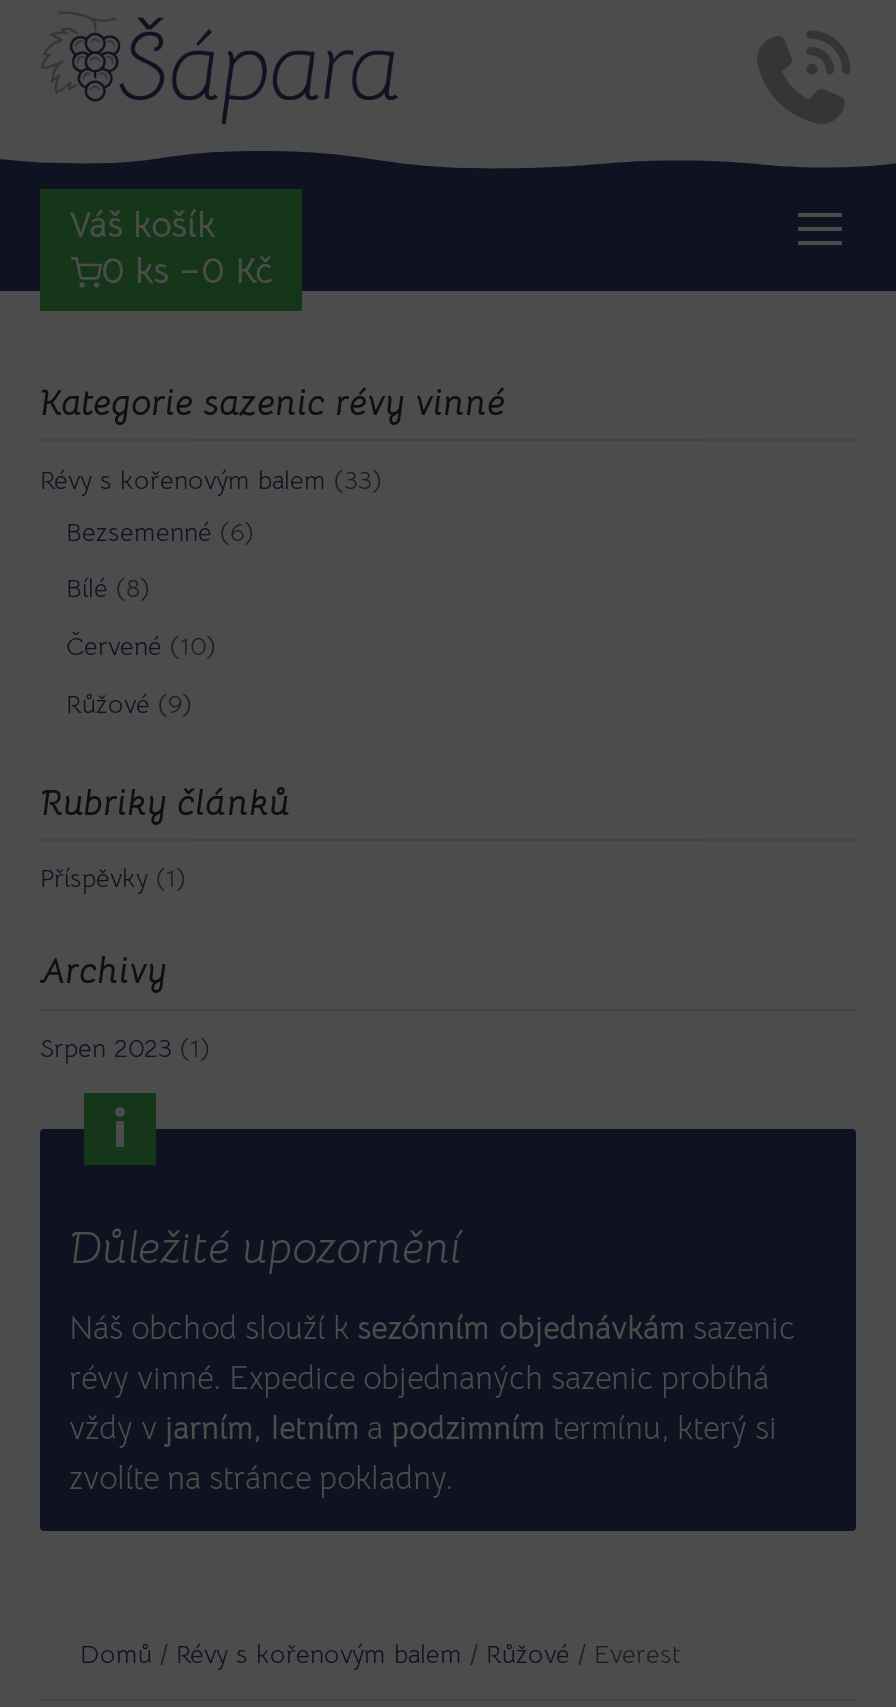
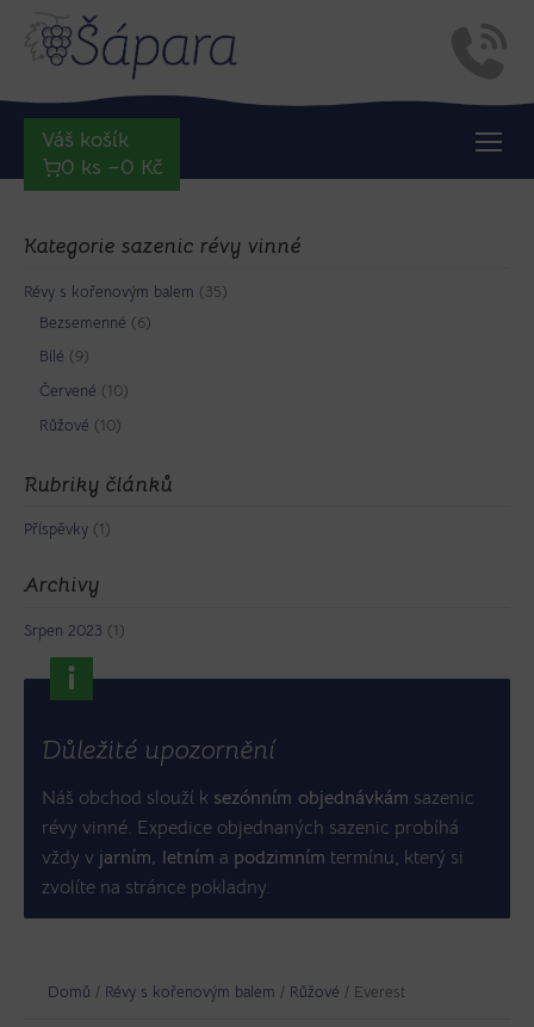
[40,462,382,496] Révy s kořenovým balem (33) -> [24,281,228,301] Révy s kořenovým balem (35)
[66,572,150,606] Bílé (8) -> [39,346,89,367] Bílé (9)
[66,687,192,721] Růžové (9) -> [39,415,122,435] Růžové (10)

